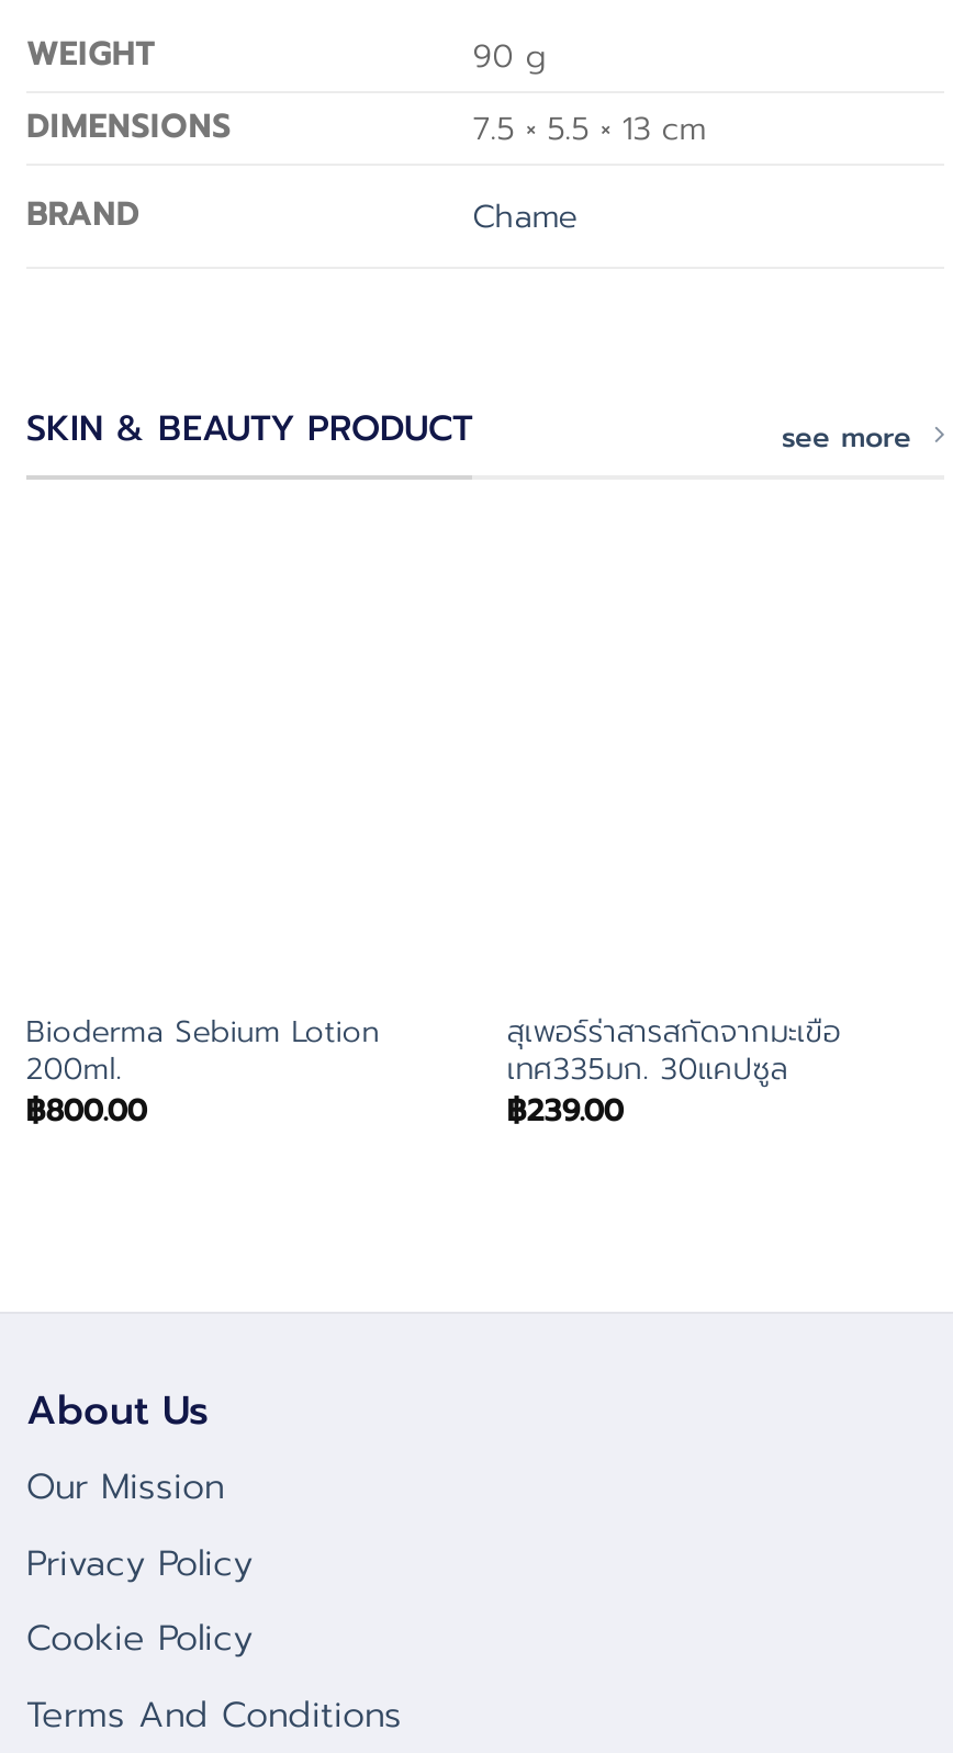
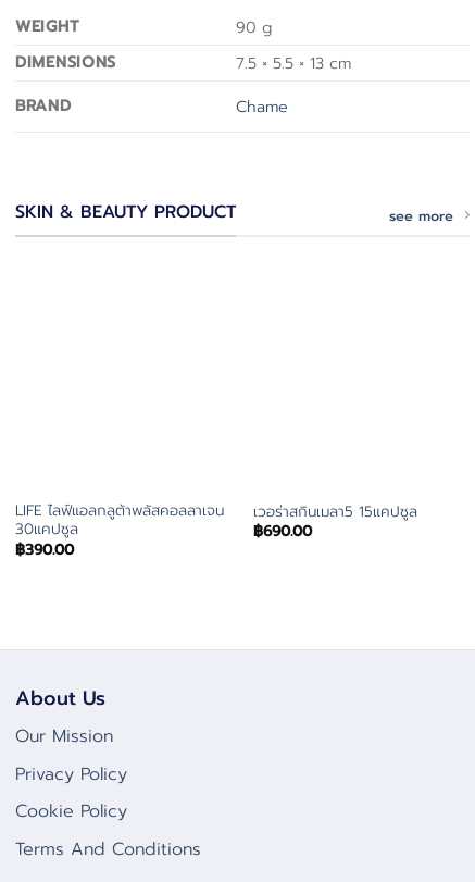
[26,1009,379,1133] Bioderma Sebium Lotion | 200ml. | ฿800.00 -> [15,499,224,561] LIFE ไลฟ์แอลกลูต้าพลัสคอลลาเจน | 30แคปซูล | ฿390.00
[507,1009,841,1133] สุเพอร์ร่าสารสกัดจากมะเขือ | เทศ335มก. 30แคปซูล | ฿239.00 -> [253,500,417,543] เวอร่าสกินเมลา5 15แคปซูล | ฿690.00

